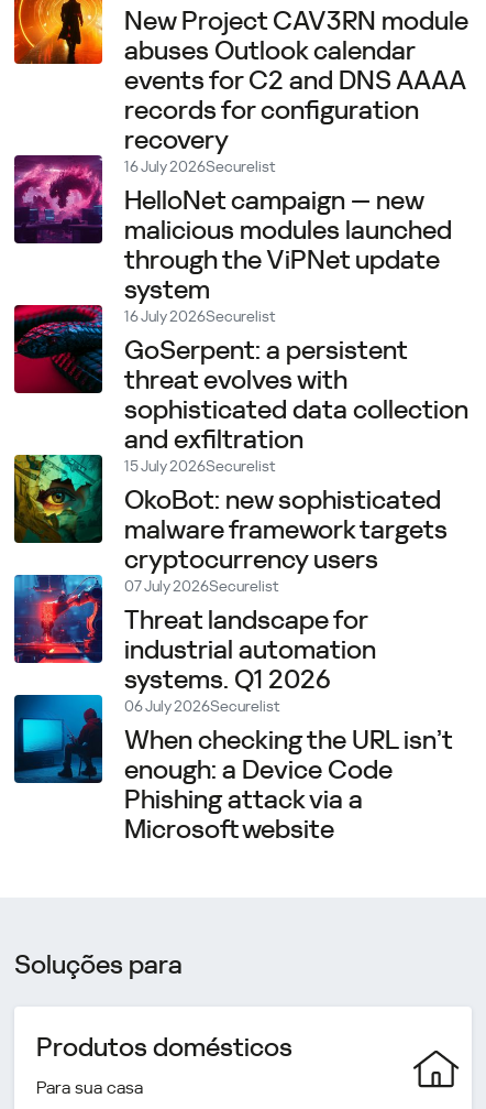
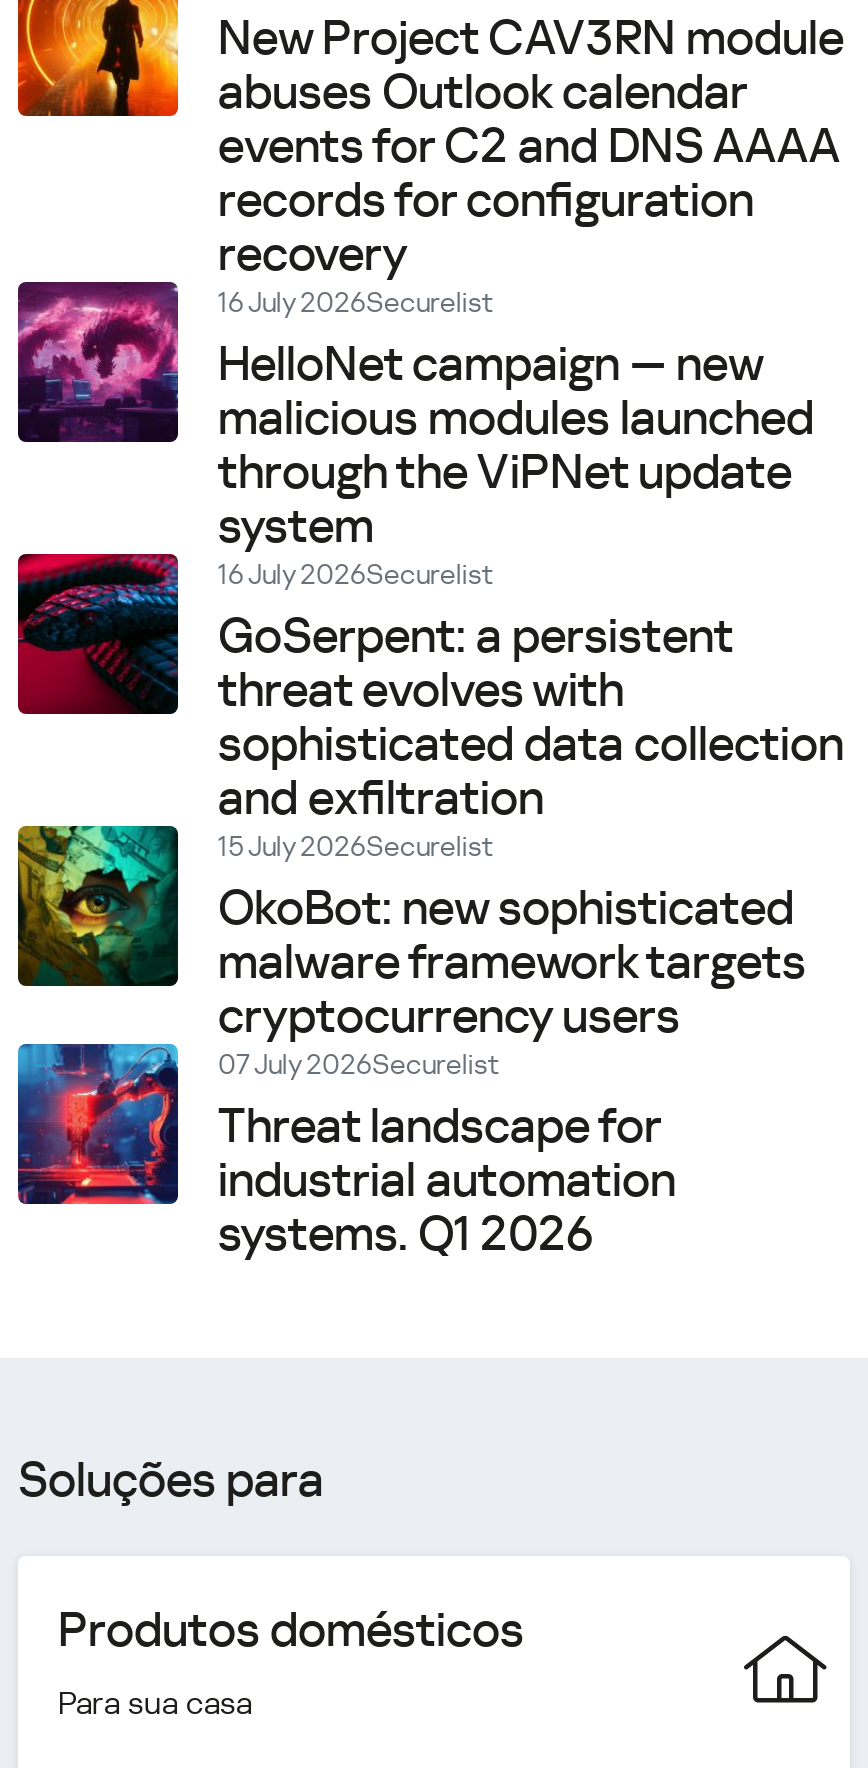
[13,694,452,845] [image] | 06 July 2026Securelist | When checking the URL isn’t | enough: a Device Code | Phishing attack via a | Microsoft website -> none

